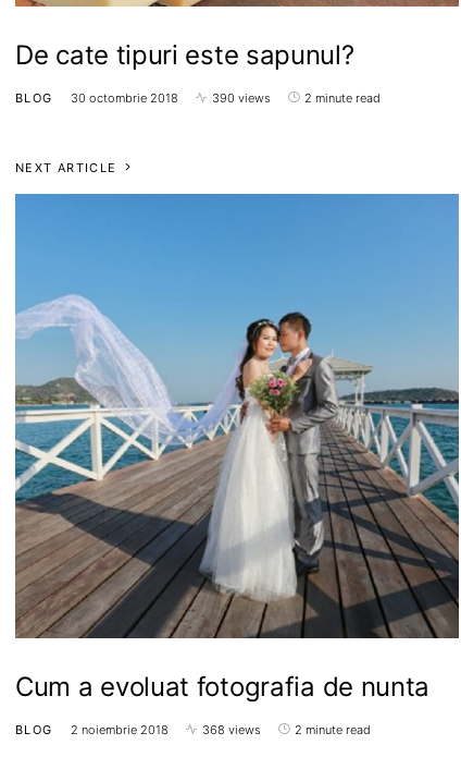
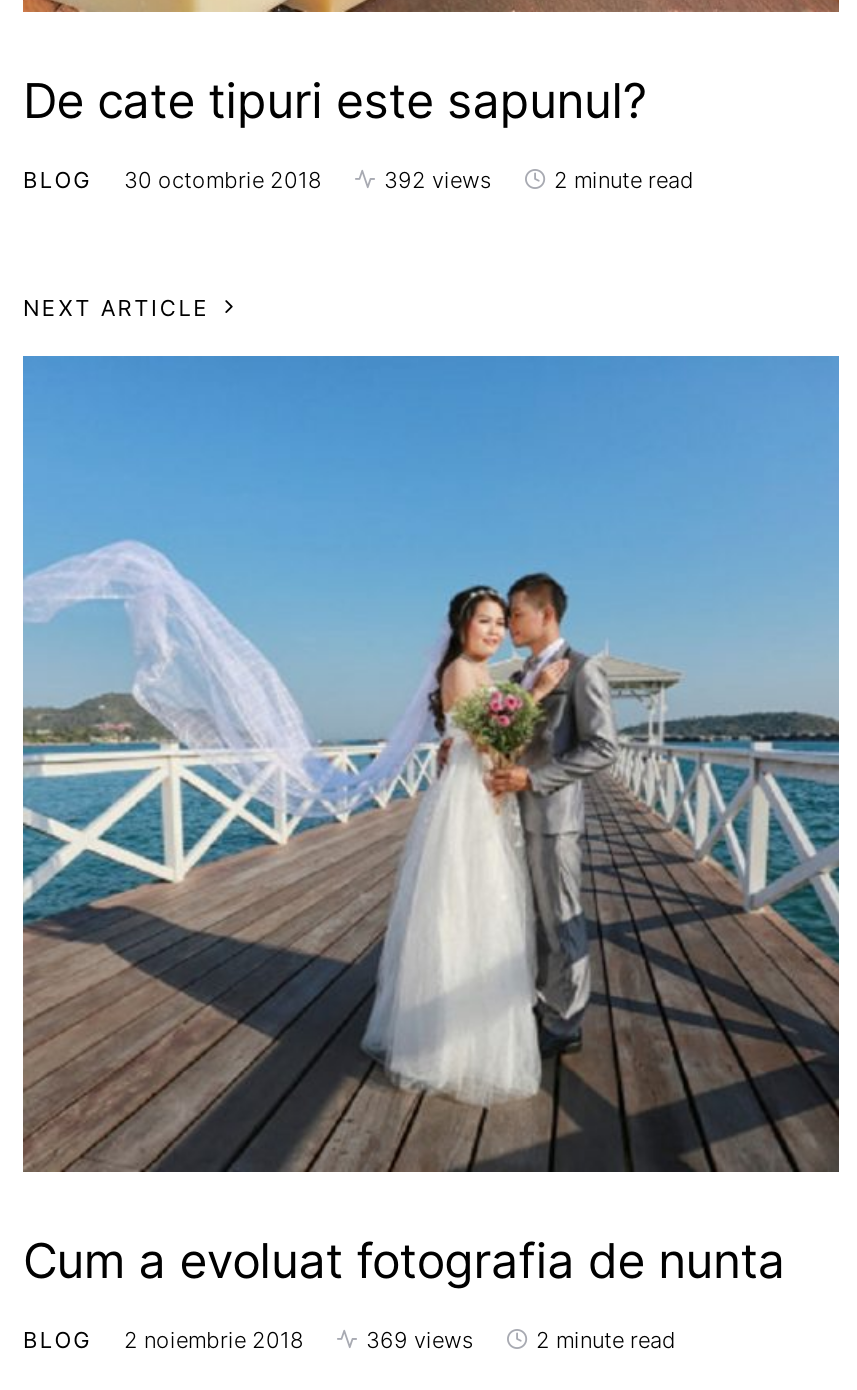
[211,90,270,105] 390 views -> [384,165,492,193] 392 views
[202,722,260,737] 368 views -> [366,1325,474,1353] 369 views

